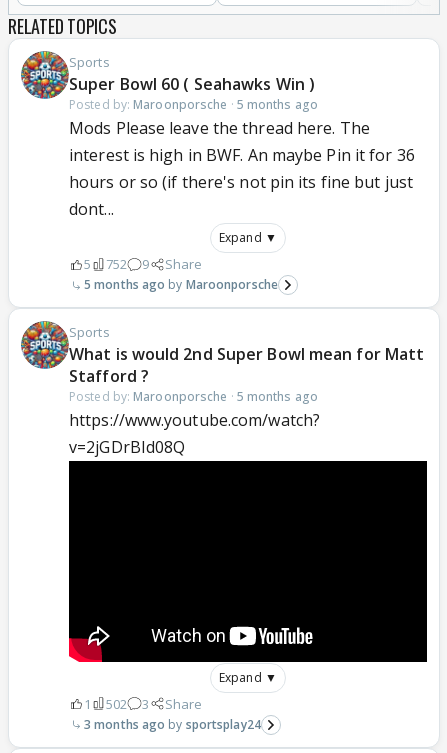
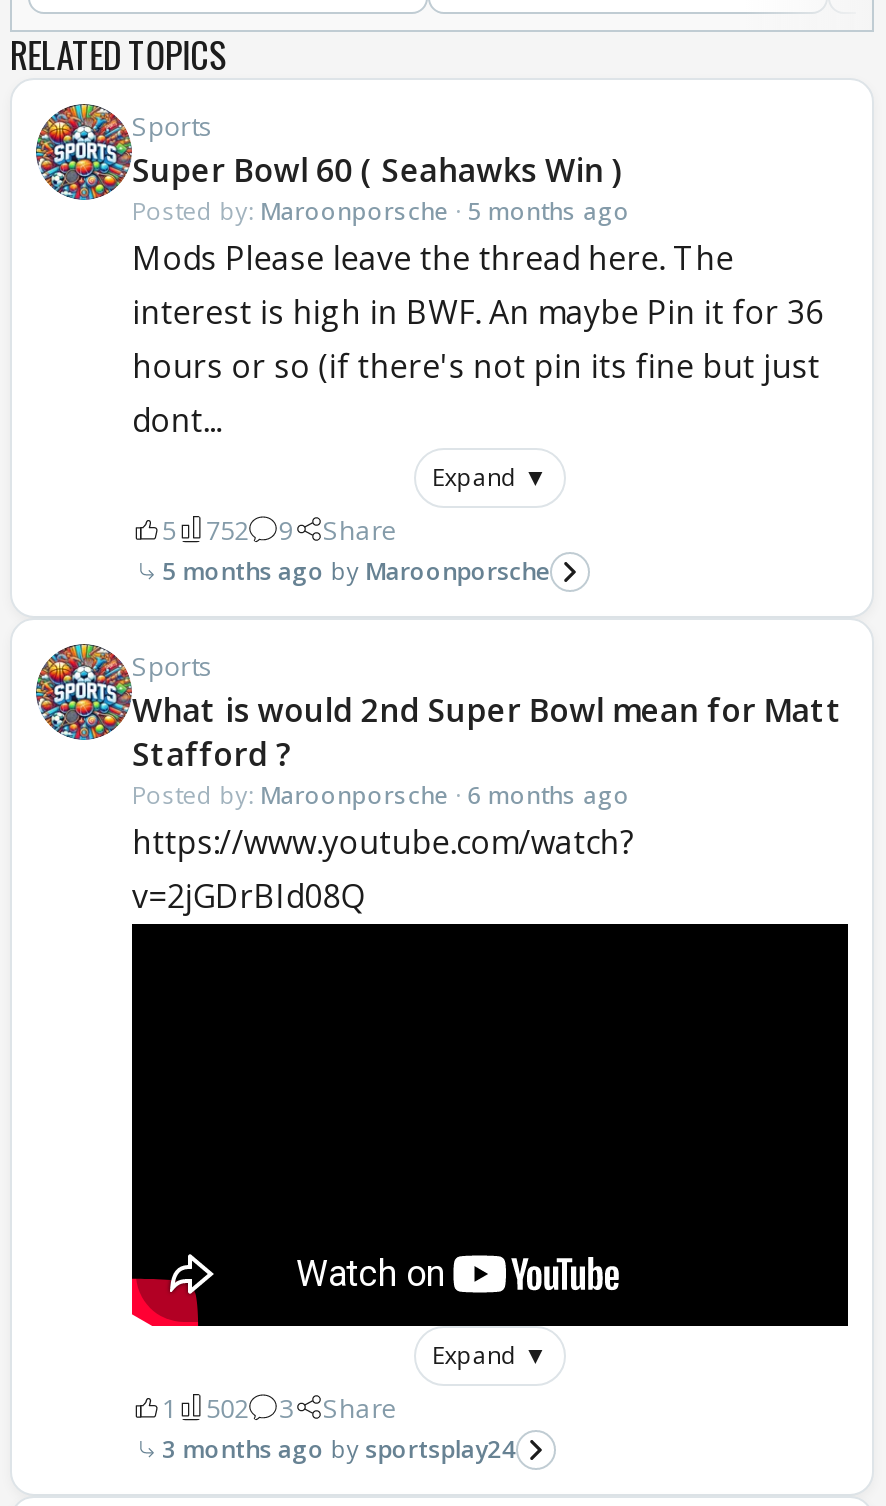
[69,388,318,405] Posted by: Maroonporsche · 5 months ago -> [132,777,630,811] Posted by: Maroonporsche · 6 months ago

